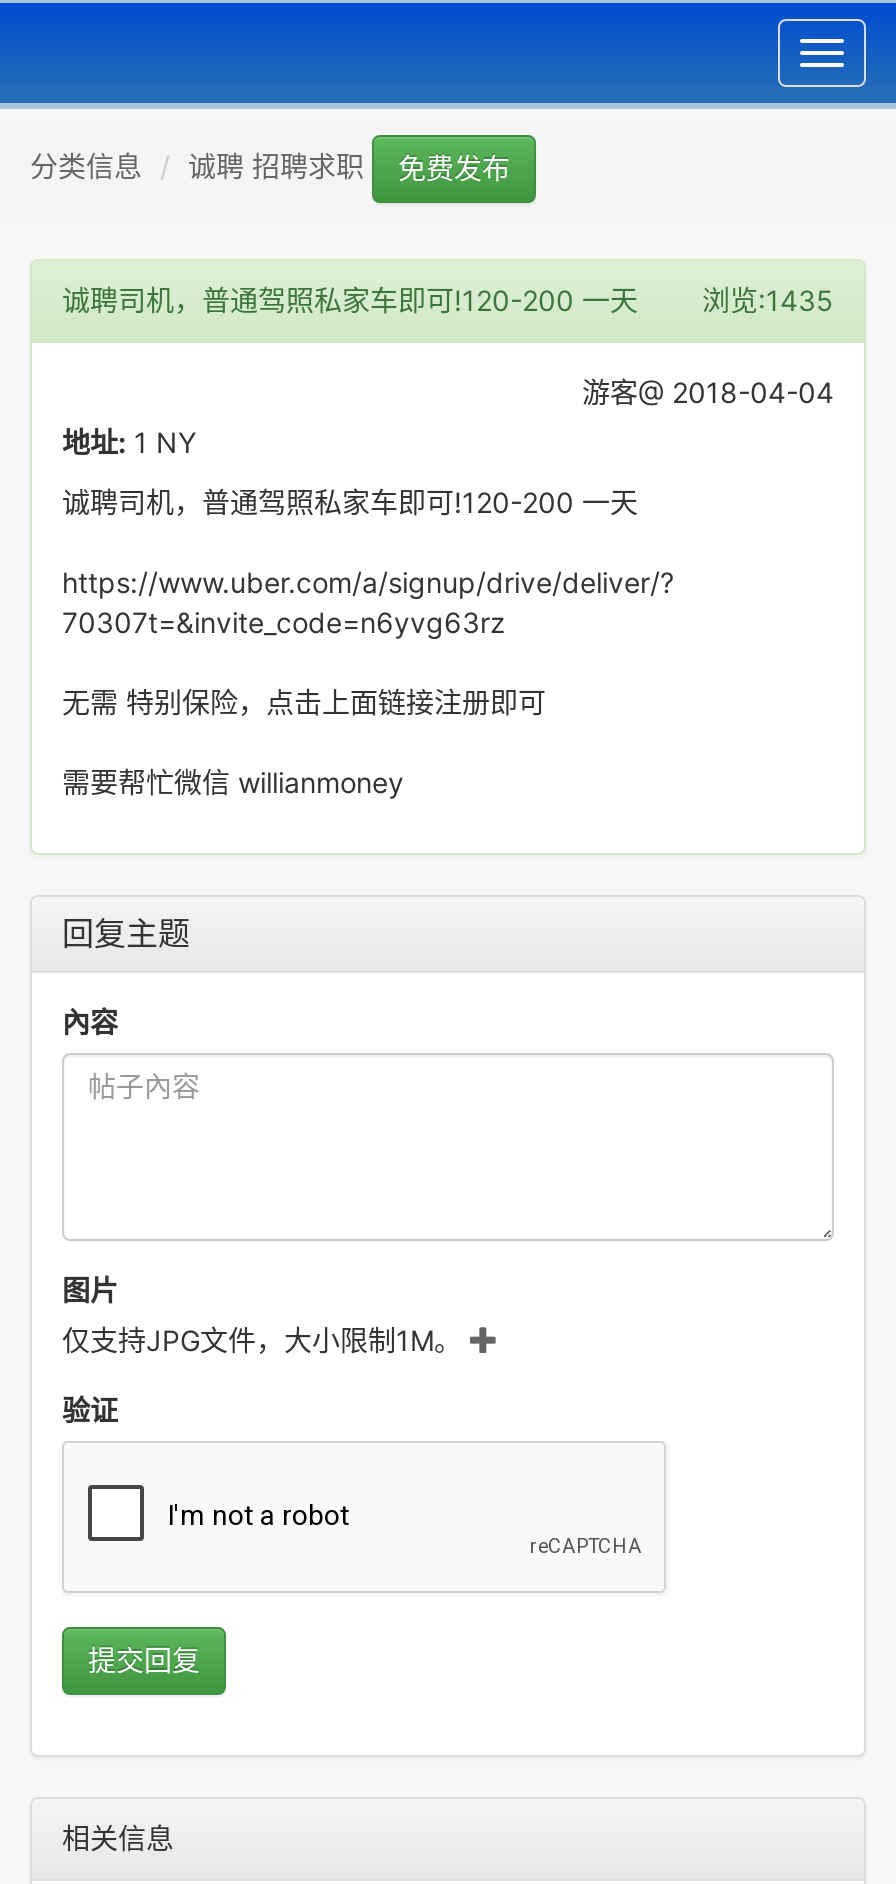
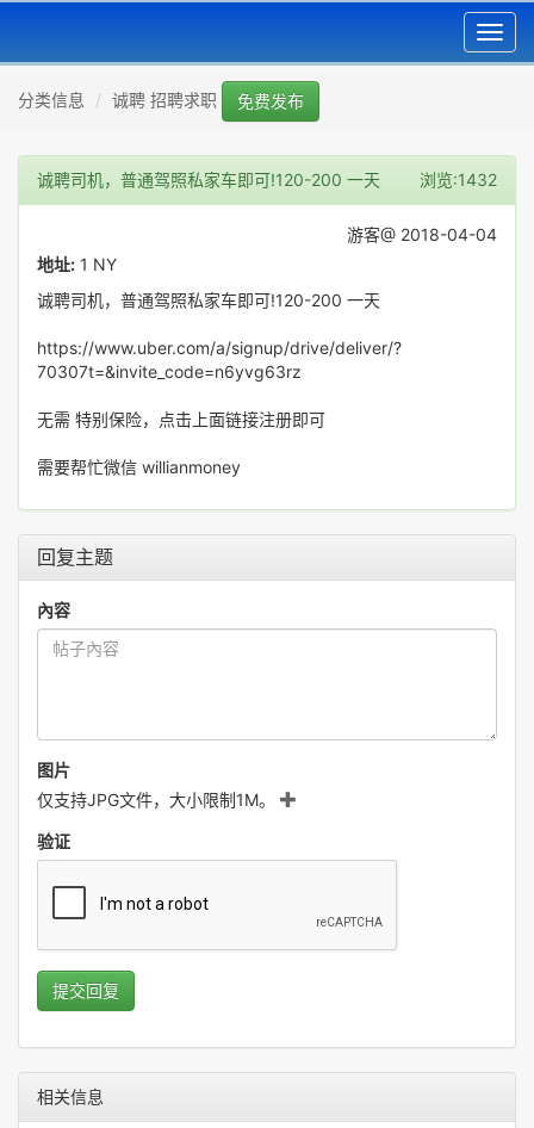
[62,283,834,317] 诚聘司机，普通驾照私家车即可!120-200 一天 浏览:1435 -> [37,169,497,190] 诚聘司机，普通驾照私家车即可!120-200 一天 浏览:1432

